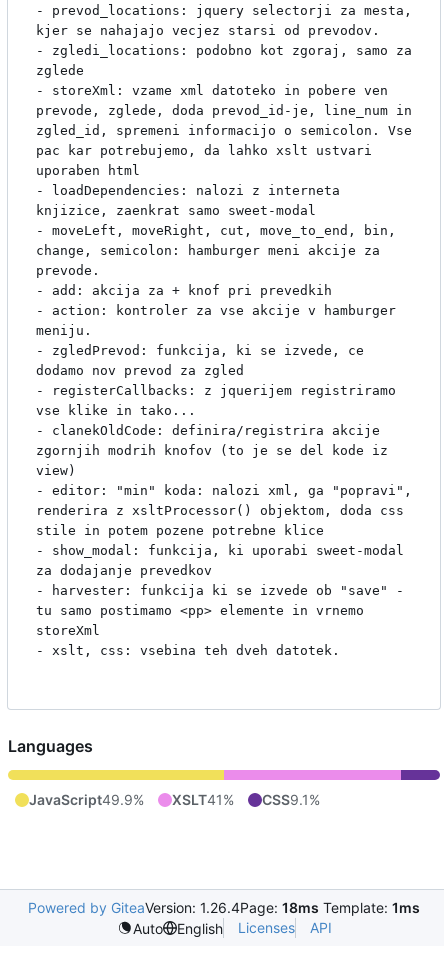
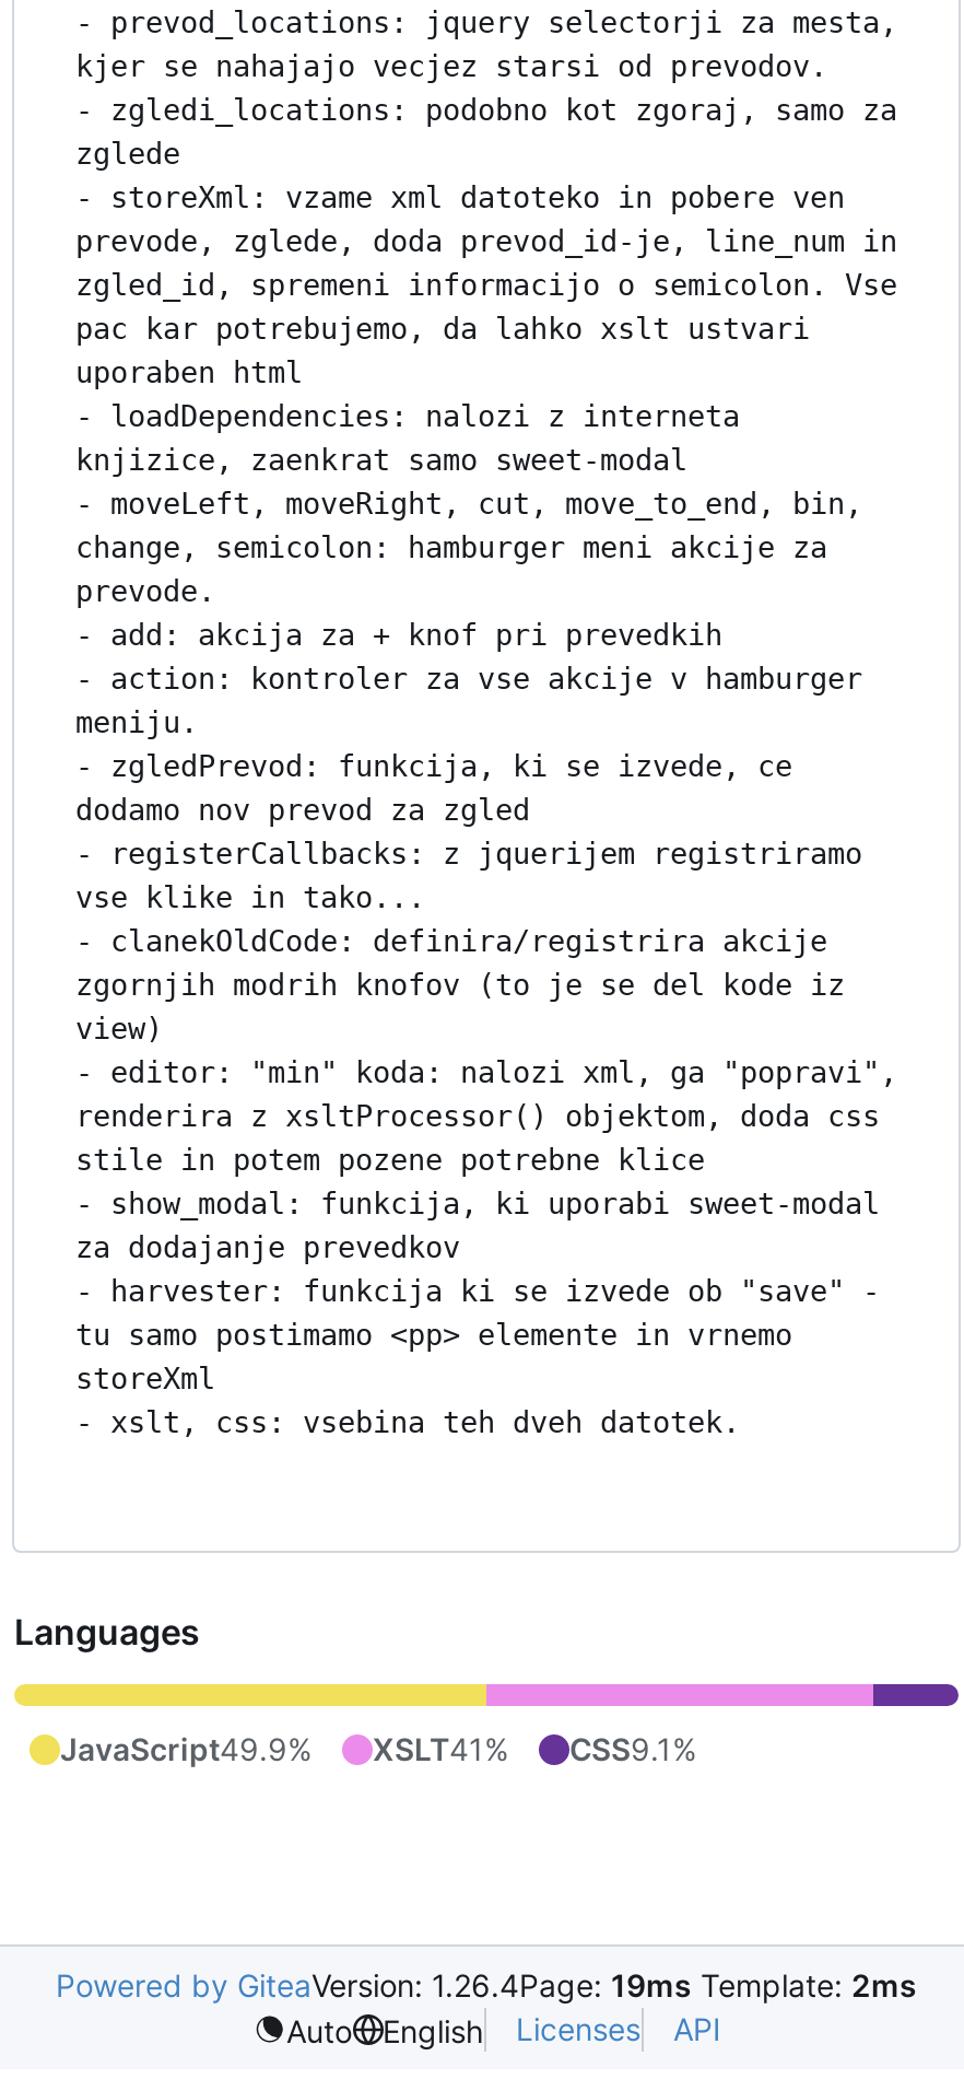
[28,899,420,916] Powered by GiteaVersion: 1.26.4Page: 18ms Template: 1ms -> [56,1966,917,2004] Powered by GiteaVersion: 1.26.4Page: 19ms Template: 2ms

